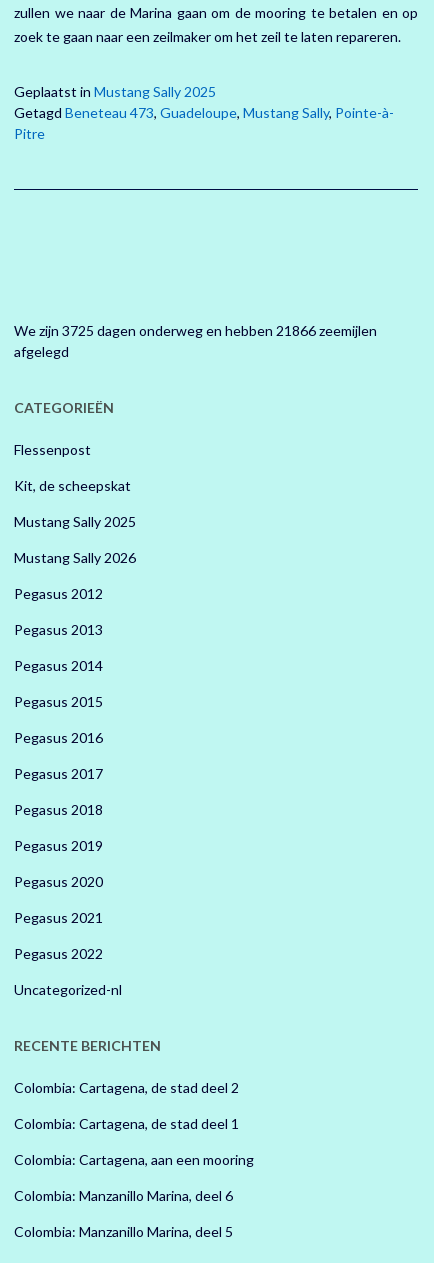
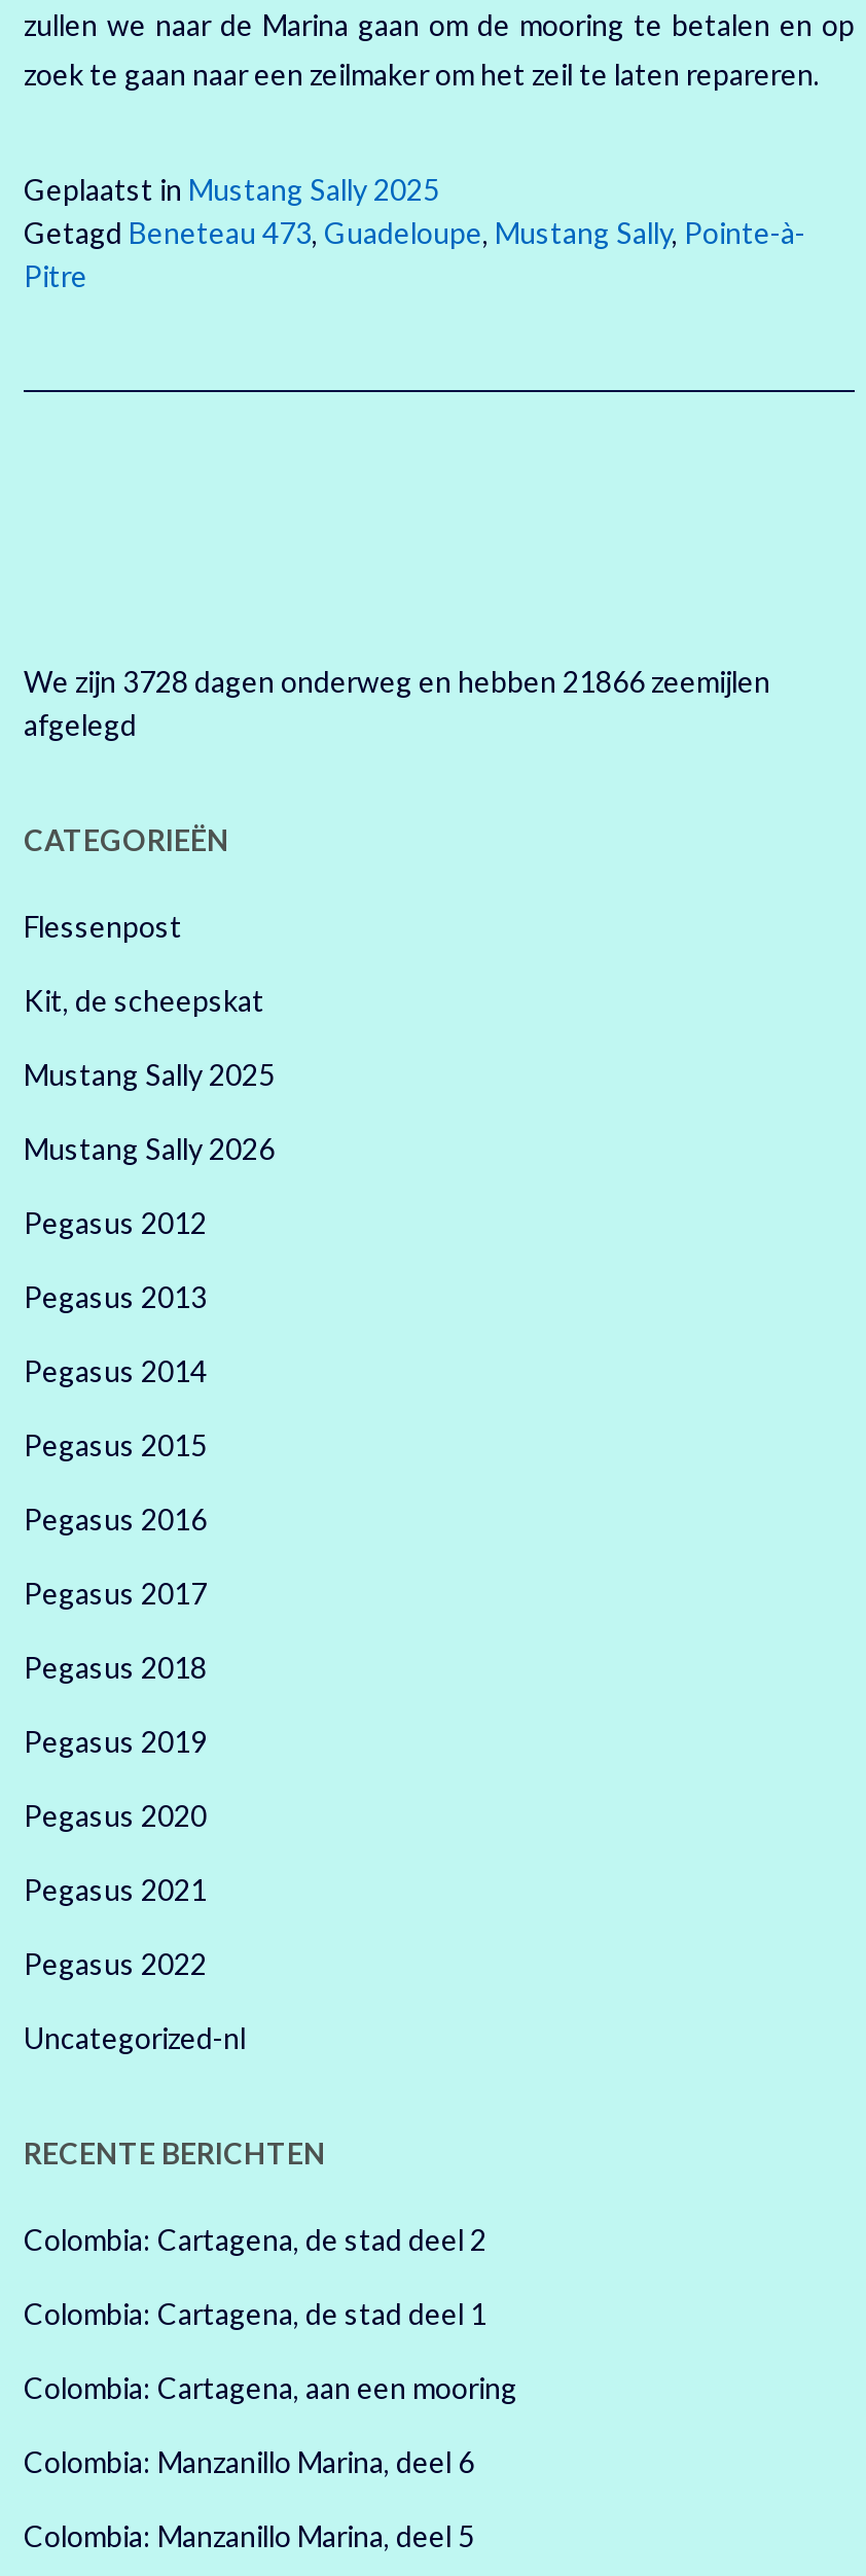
[14,322,377,339] We zijn 3725 dagen onderweg en hebben 21866 zeemijlen -> [24,663,770,698] We zijn 3728 dagen onderweg en hebben 21866 zeemijlen

